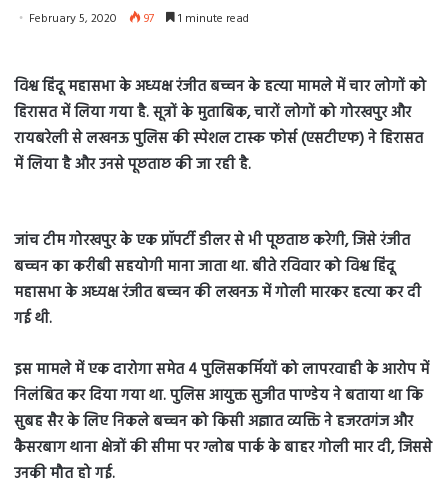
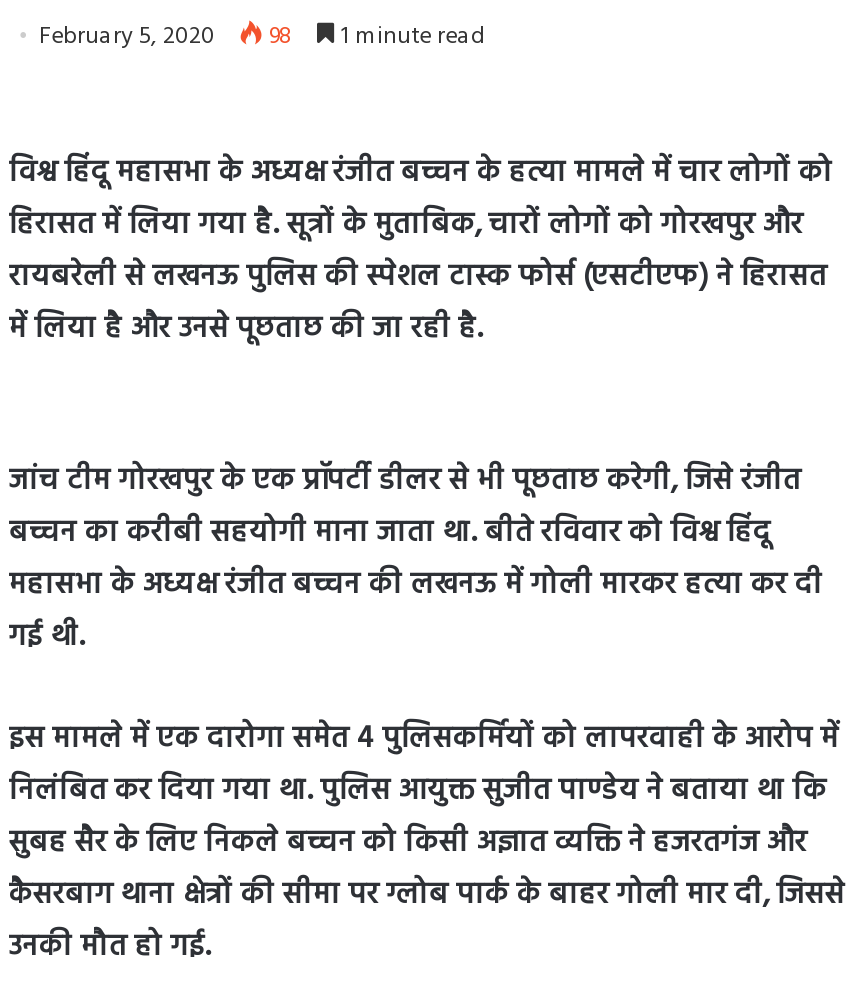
[29,9,249,29] February 5, 2020 97 1 minute read -> [39,17,483,57] February 5, 2020 98 1 minute read

